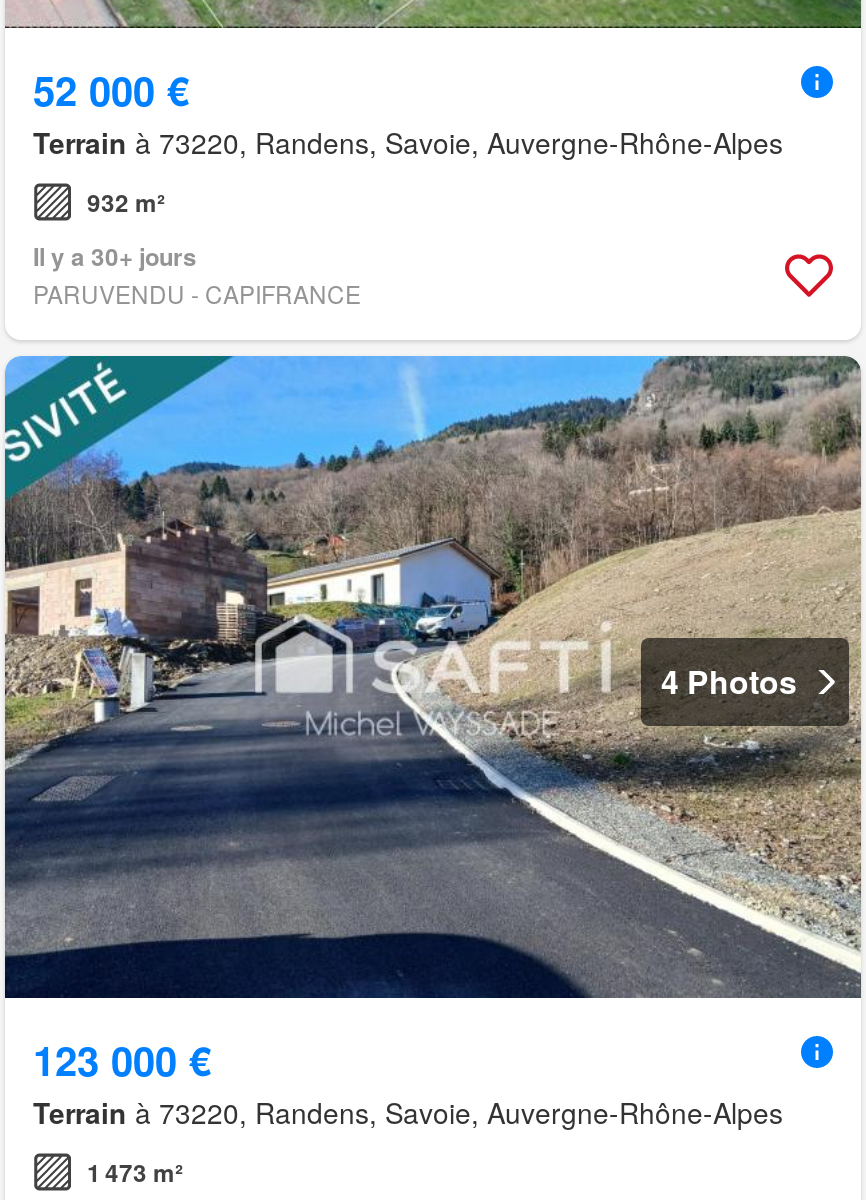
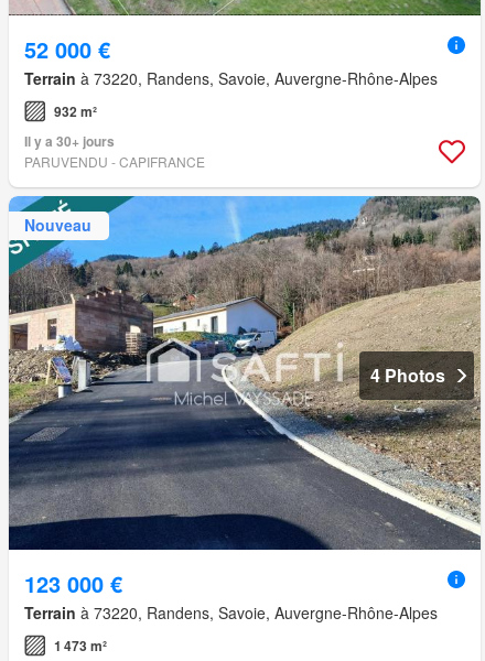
none -> [24,214,91,236] Nouveau

